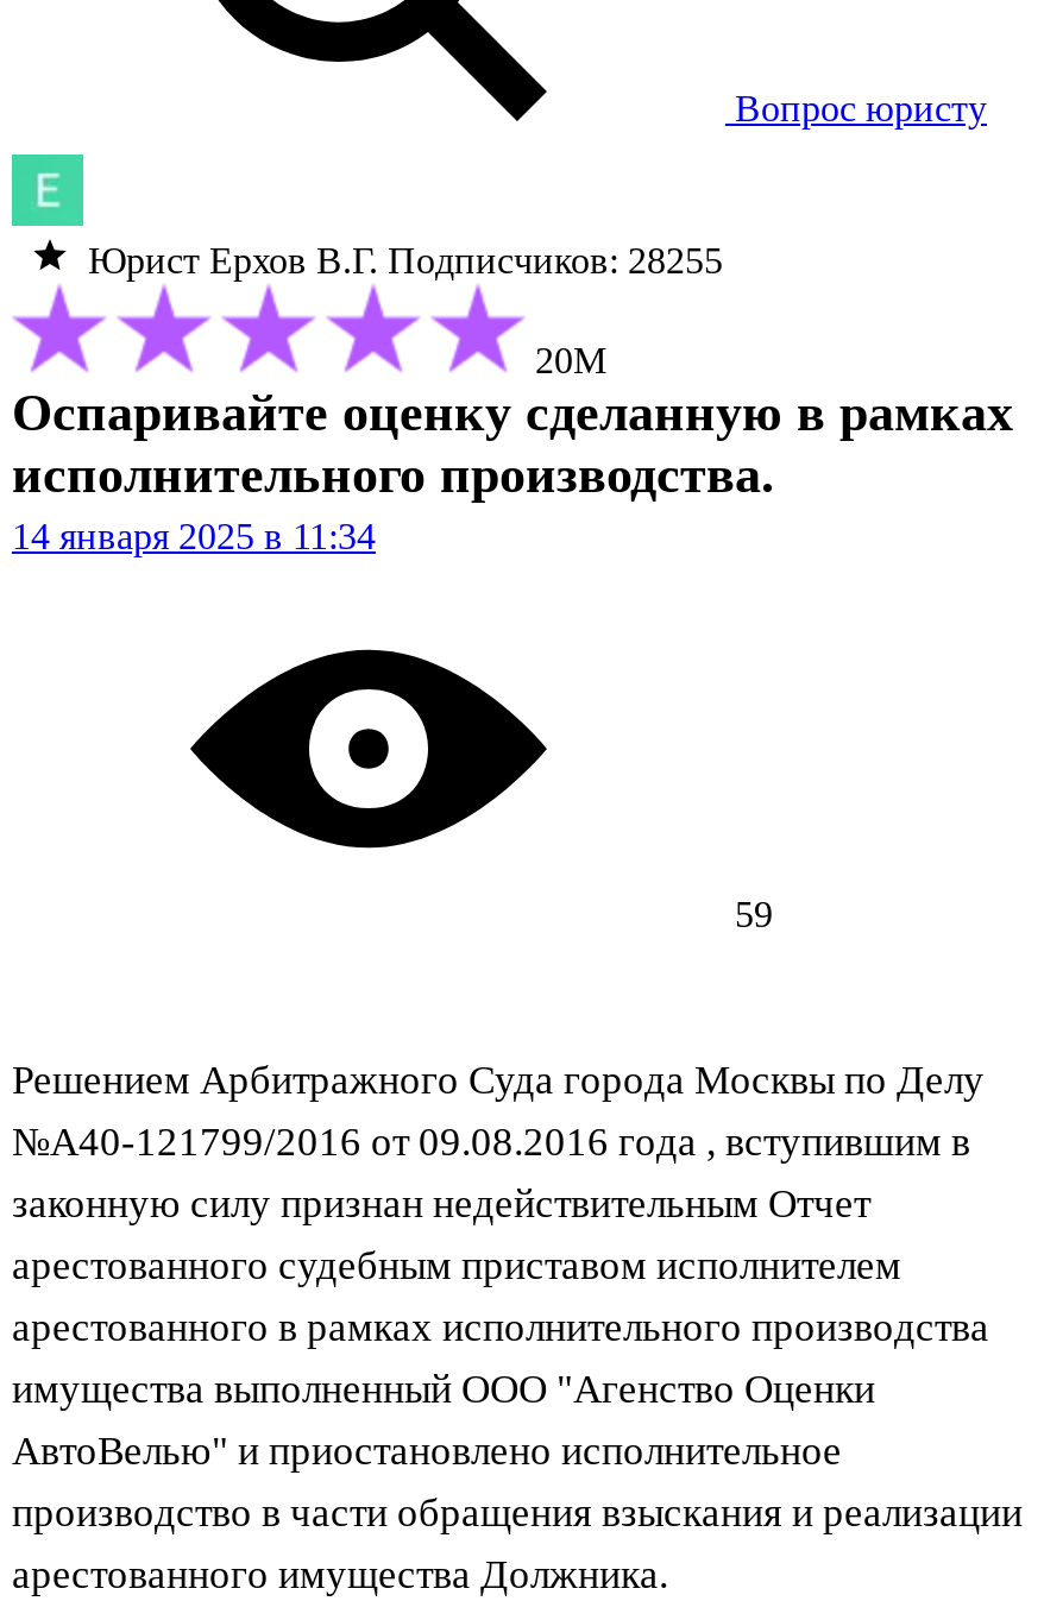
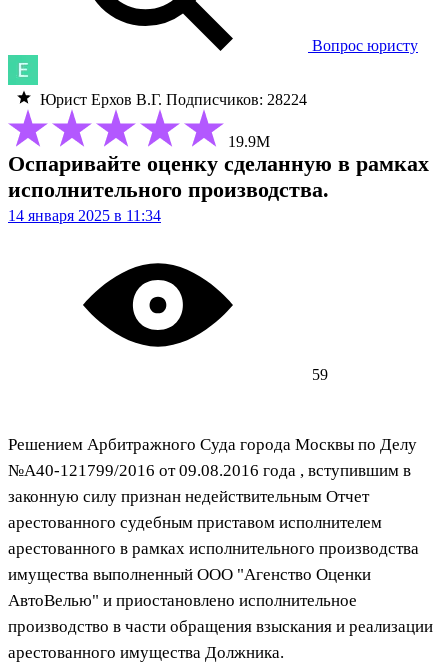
[78,240,723,280] Юрист Ерхов В.Г. Подписчиков: 28255 -> [36,91,307,108] Юрист Ерхов В.Г. Подписчиков: 28224
[535,340,606,380] 20М -> [228,133,270,150] 19.9М

